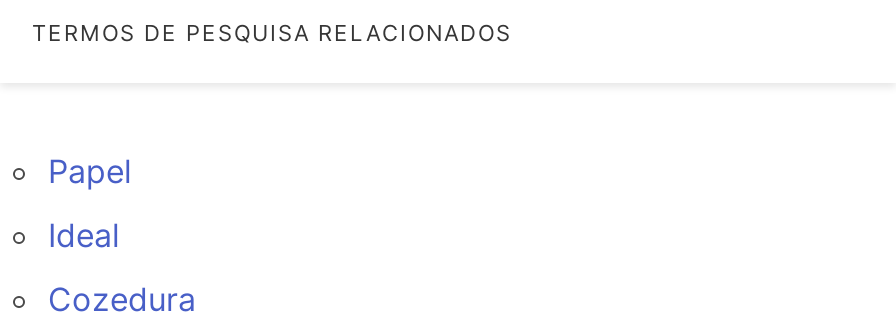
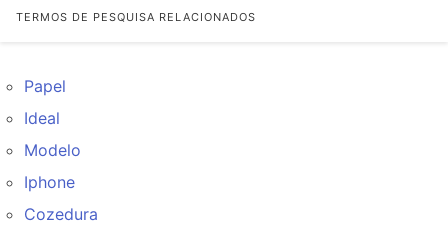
none -> [24,140,81,192] Modelo | Iphone

